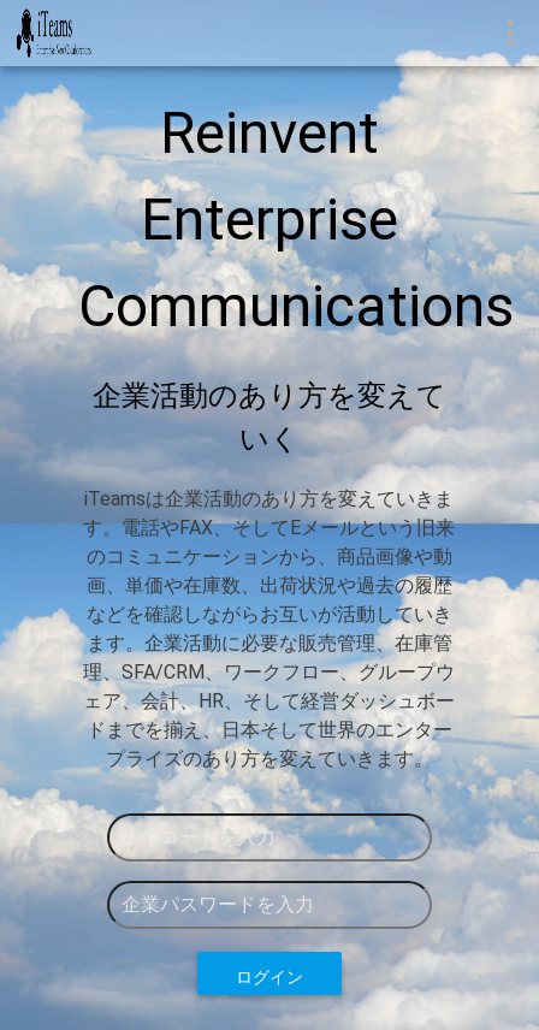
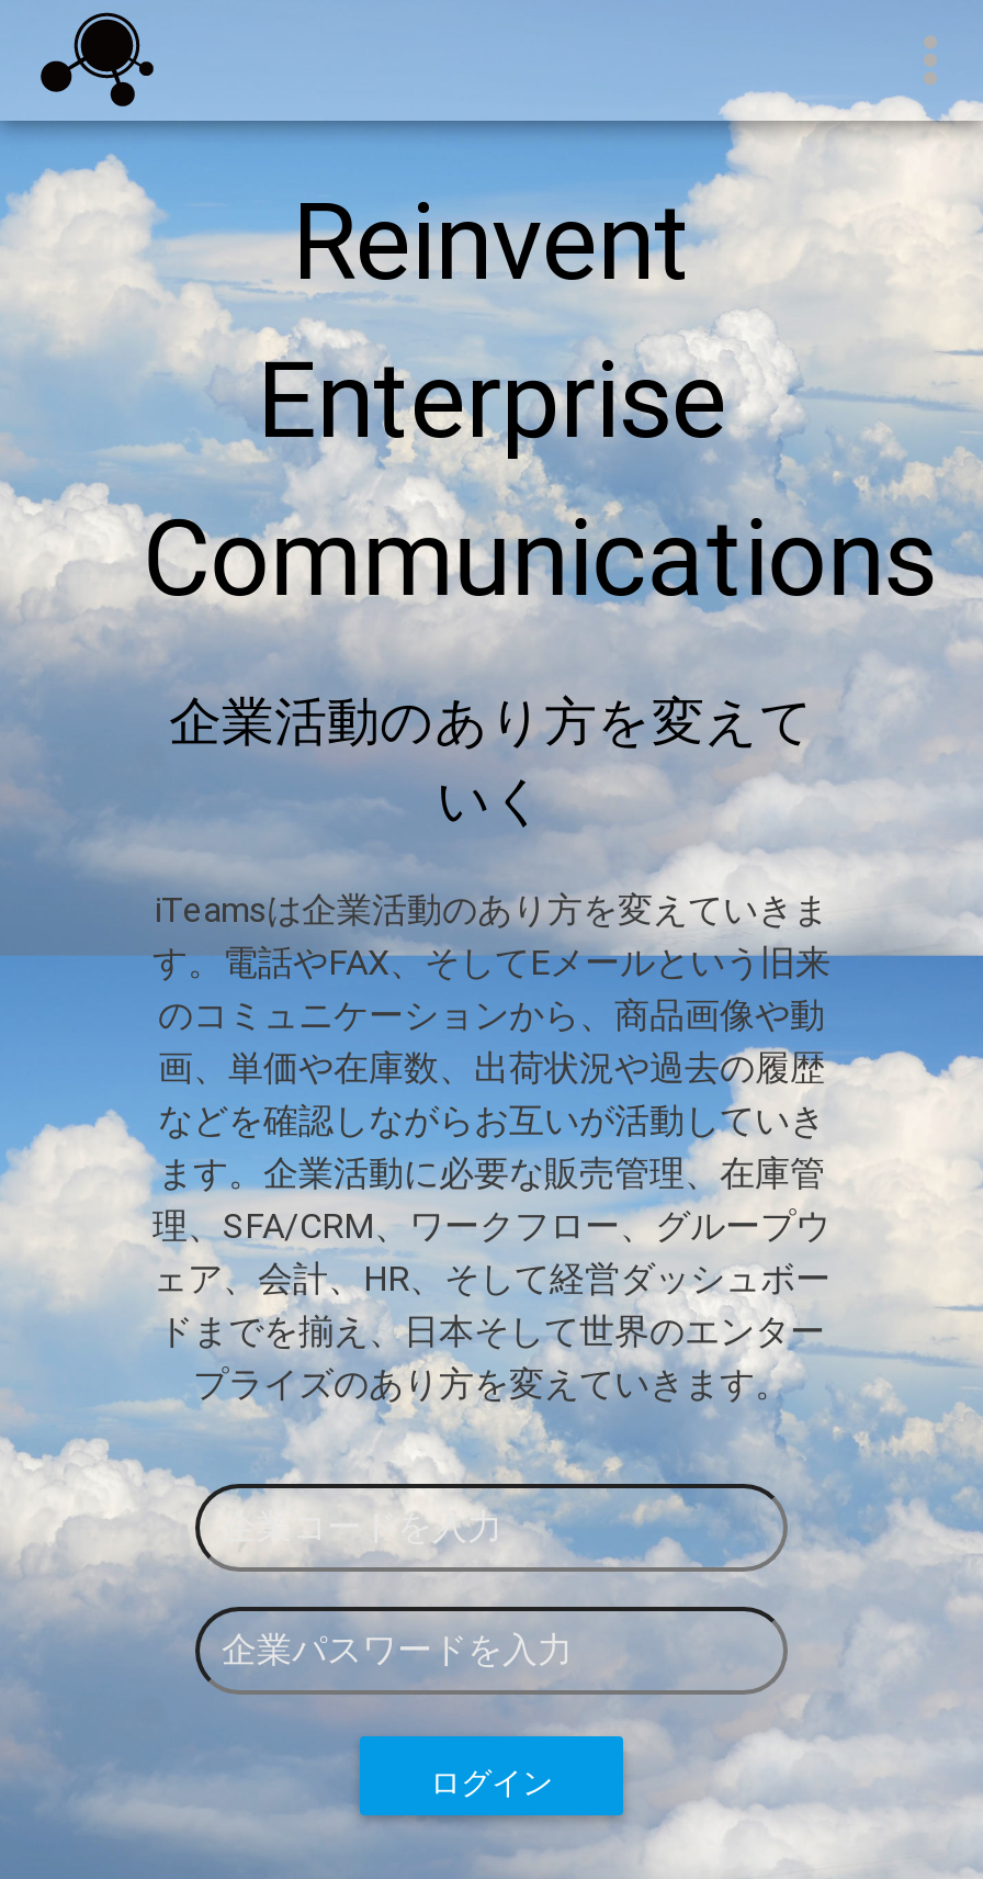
[16,7,91,58] [image] -> [31,11,165,110] [image]

